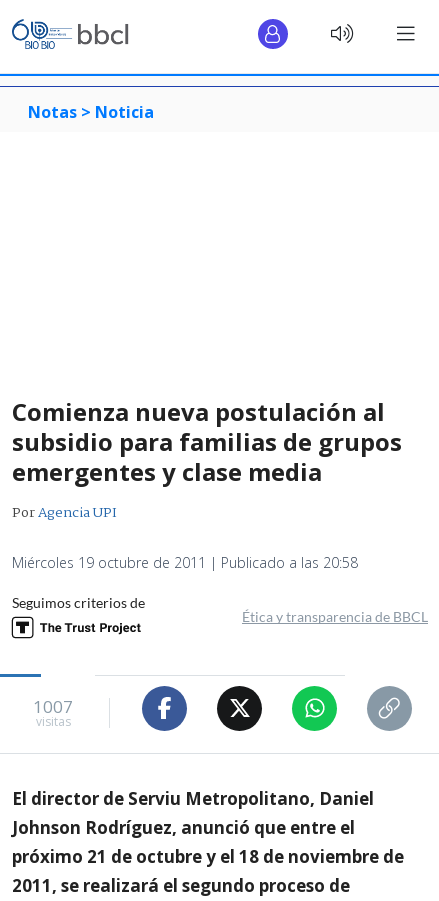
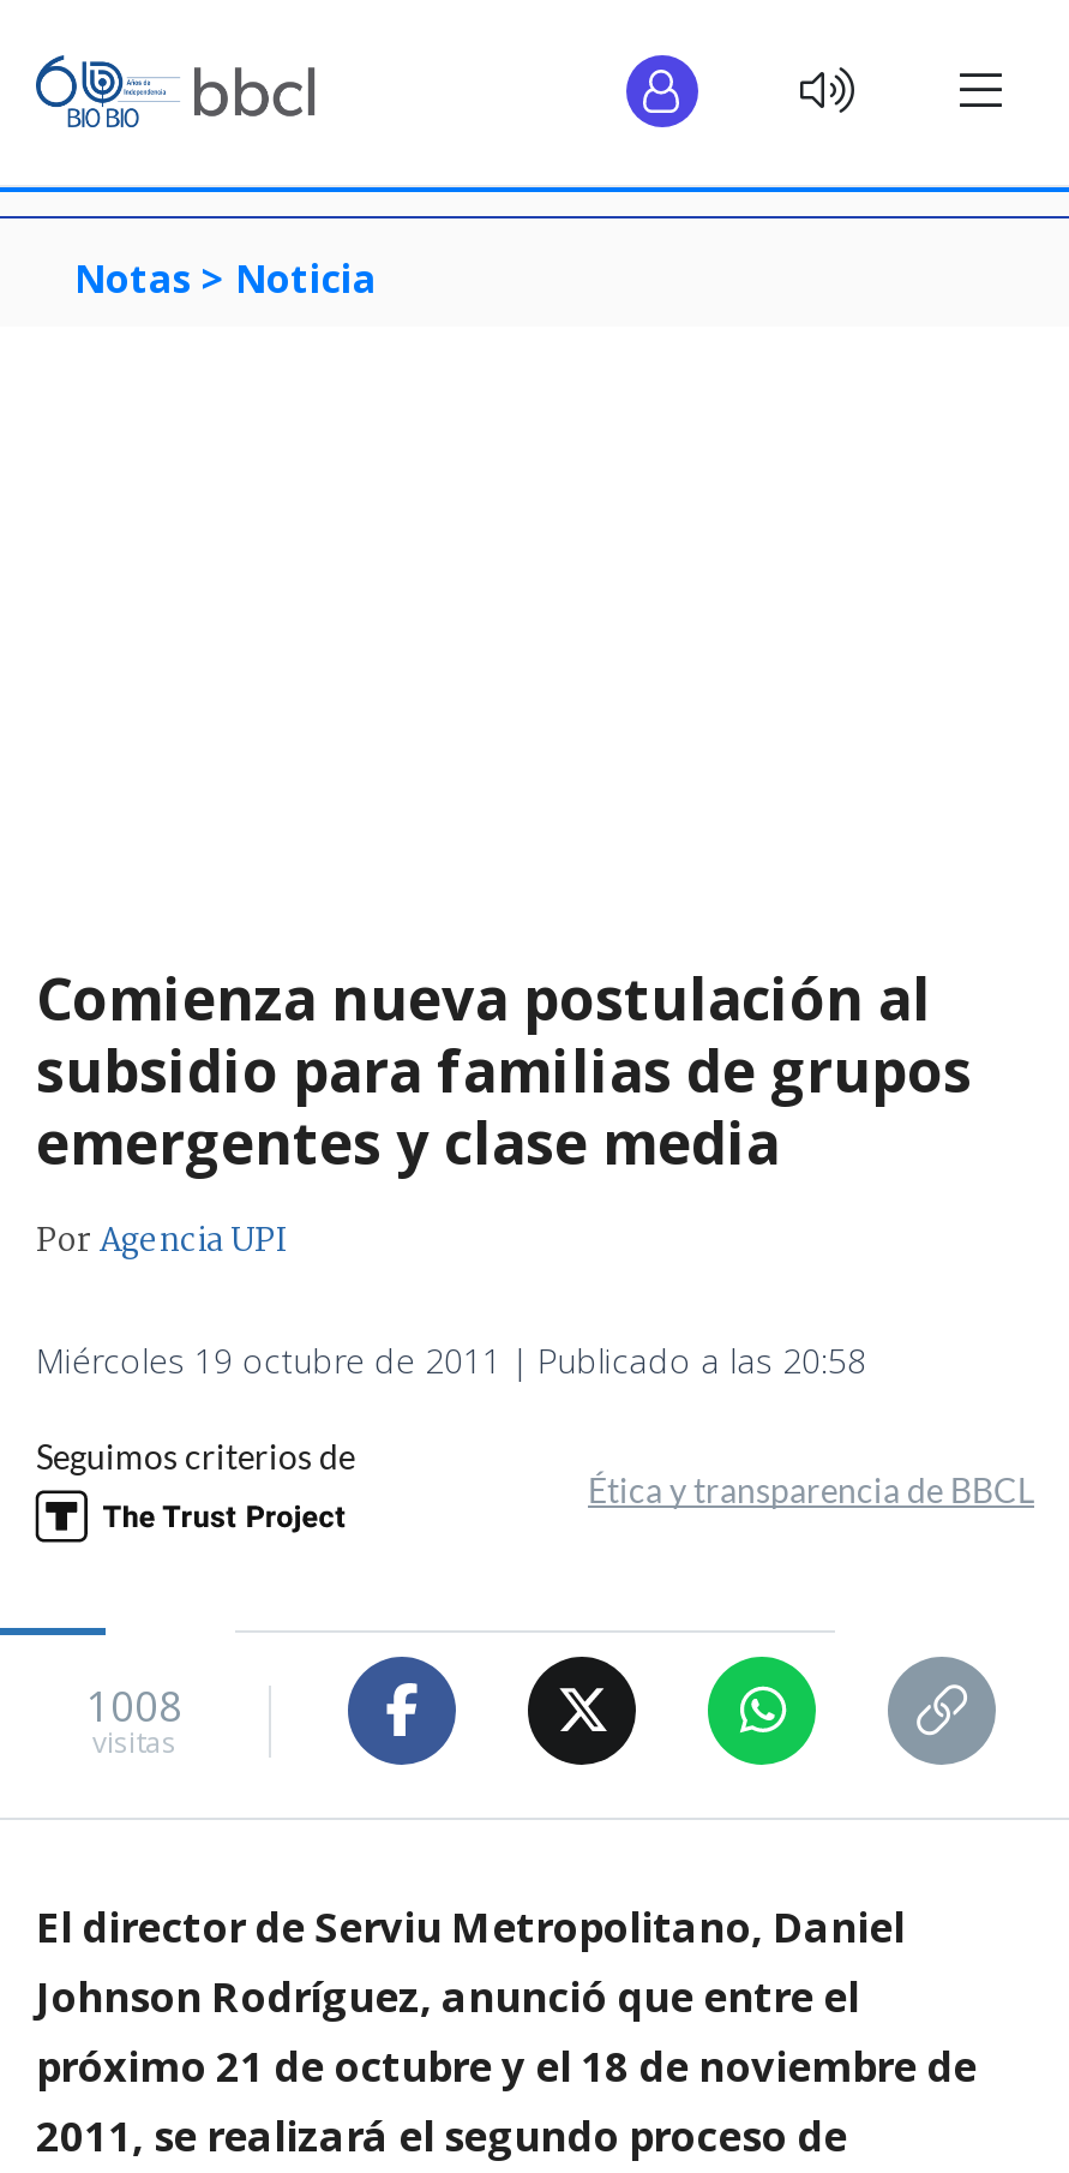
[33,695,73,718] 1007 -> [86,1679,182,1734] 1008

